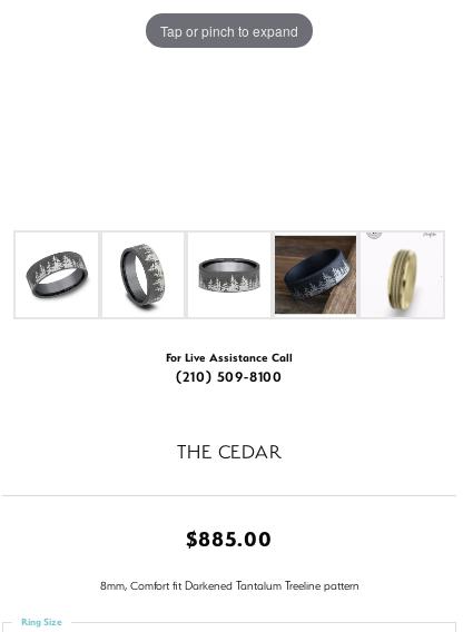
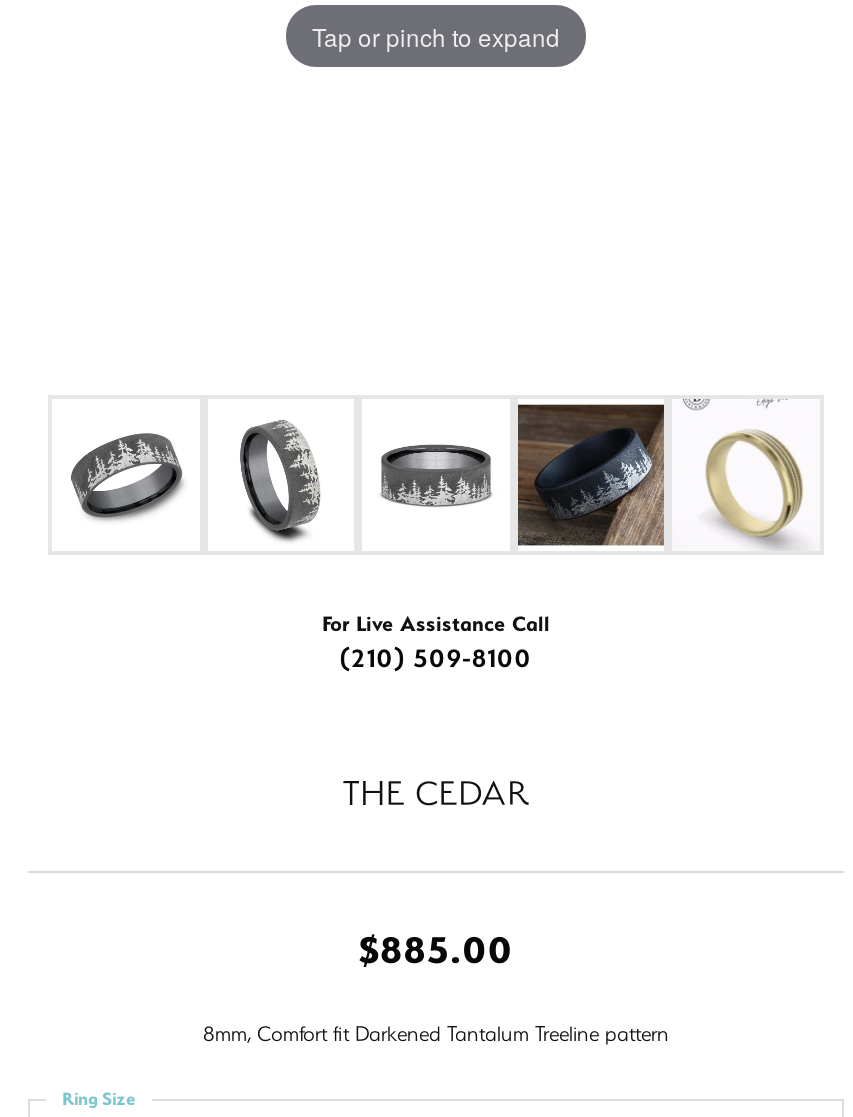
[380,253,433,317] [image] -> [704,433,804,549] [image]

